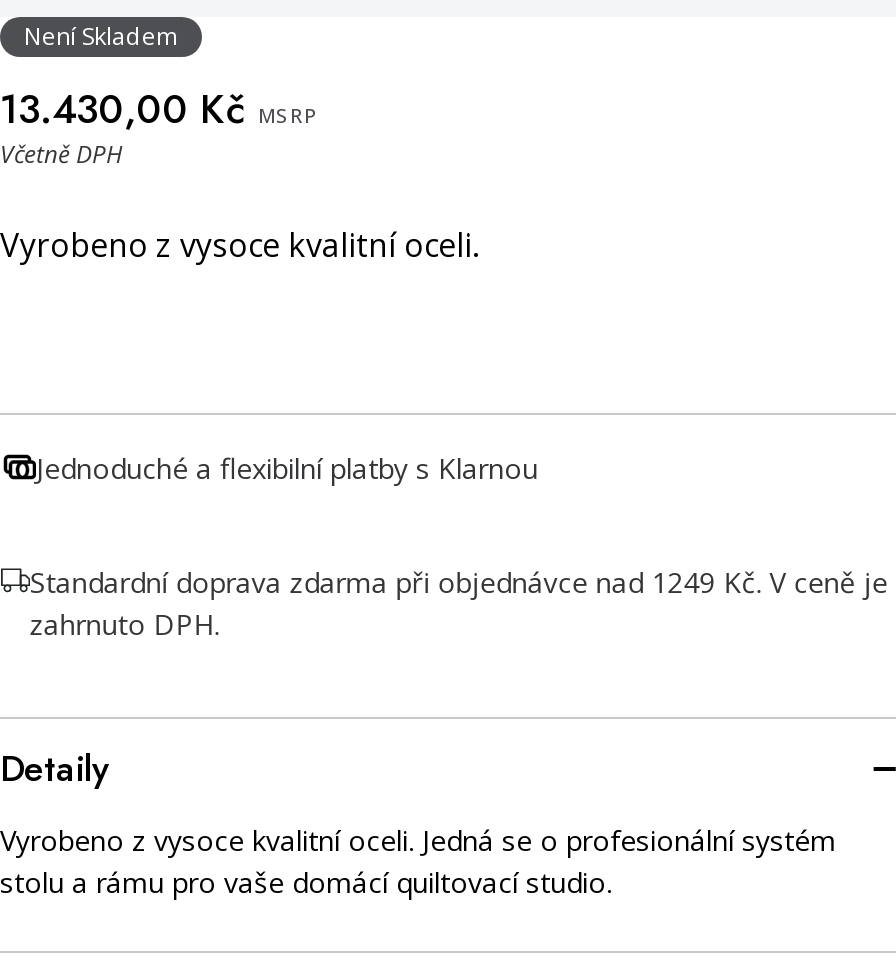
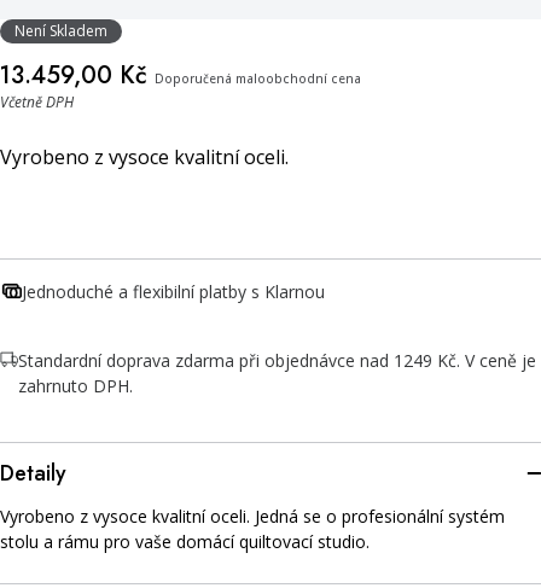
[0,81,318,139] 13.430,00 Kč MSRP -> [0,58,361,93] 13.459,00 Kč Doporučená maloobchodní cena

